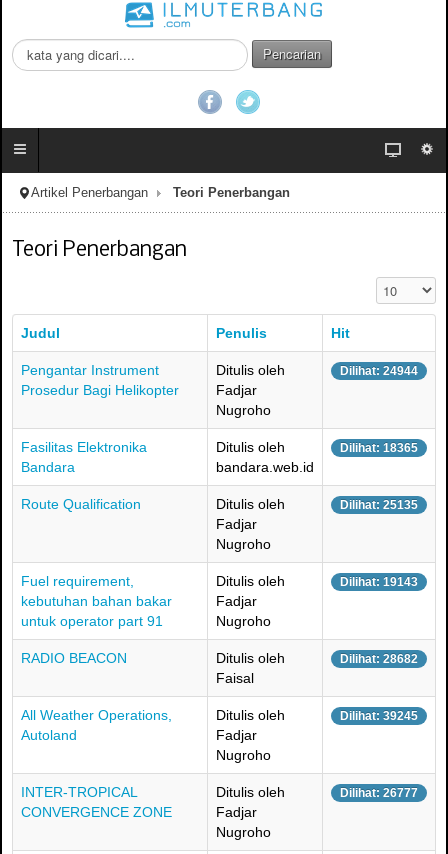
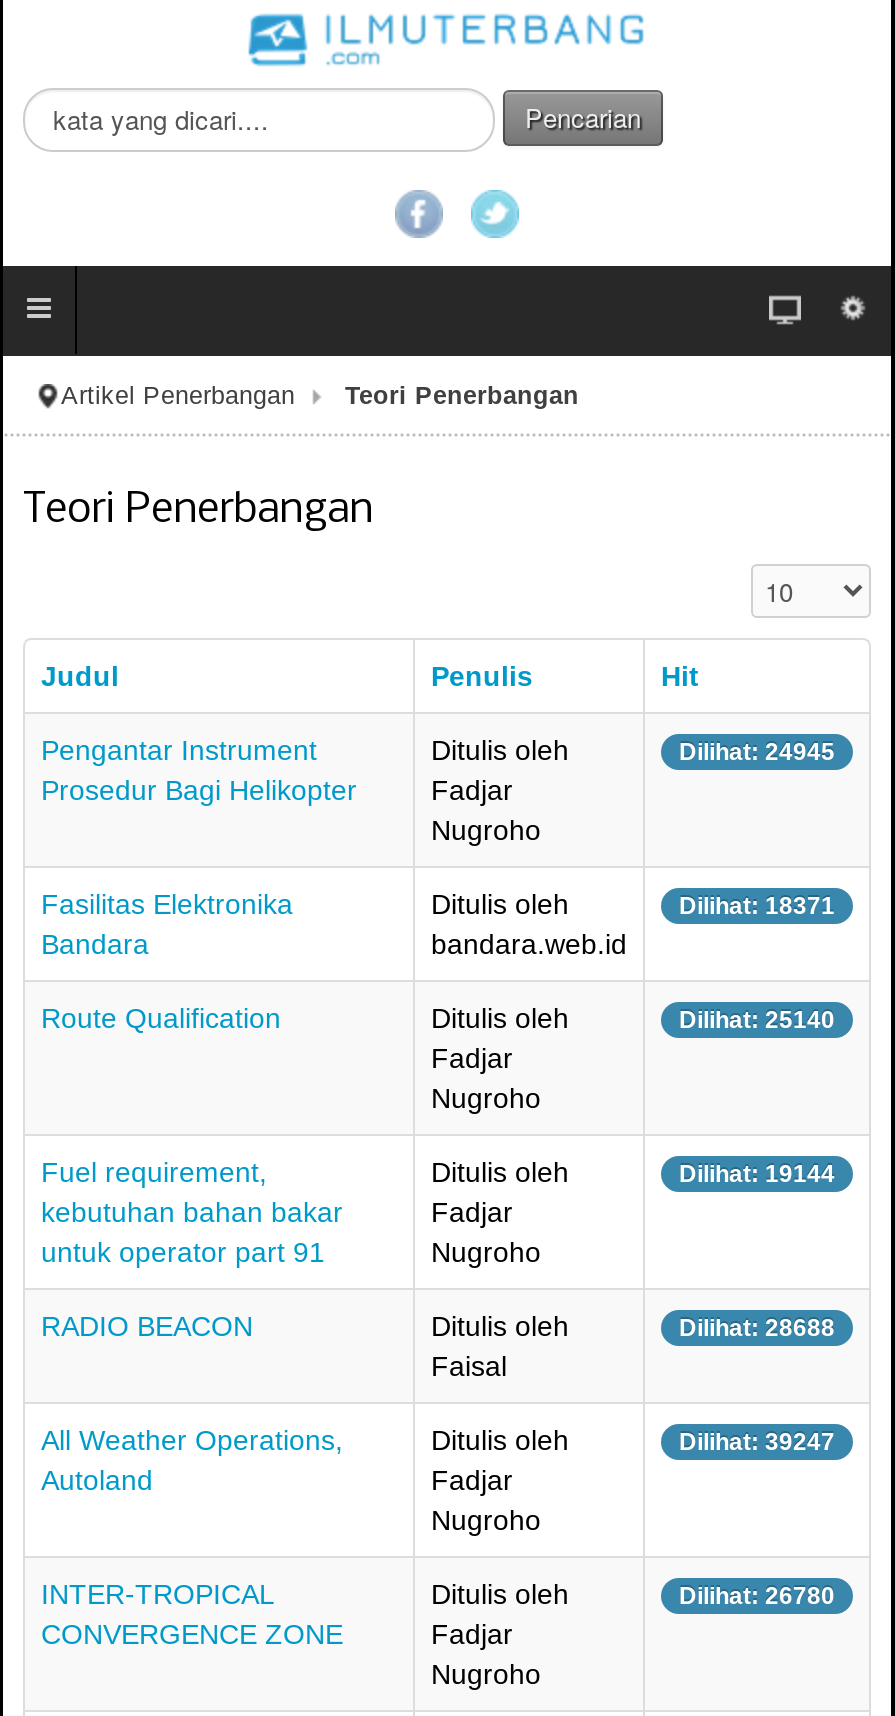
[340,364,418,378] Dilihat: 24944 -> [679,738,835,766] Dilihat: 24945
[340,441,418,455] Dilihat: 18365 -> [679,892,835,920] Dilihat: 18371
[340,498,418,512] Dilihat: 25135 -> [679,1006,835,1034] Dilihat: 25140
[340,575,418,589] Dilihat: 19143 -> [679,1160,835,1188] Dilihat: 19144
[340,652,418,666] Dilihat: 28682 -> [679,1314,835,1342] Dilihat: 28688
[340,709,418,723] Dilihat: 39245 -> [679,1428,835,1456] Dilihat: 39247
[340,786,418,800] Dilihat: 26777 -> [679,1582,835,1610] Dilihat: 26780

